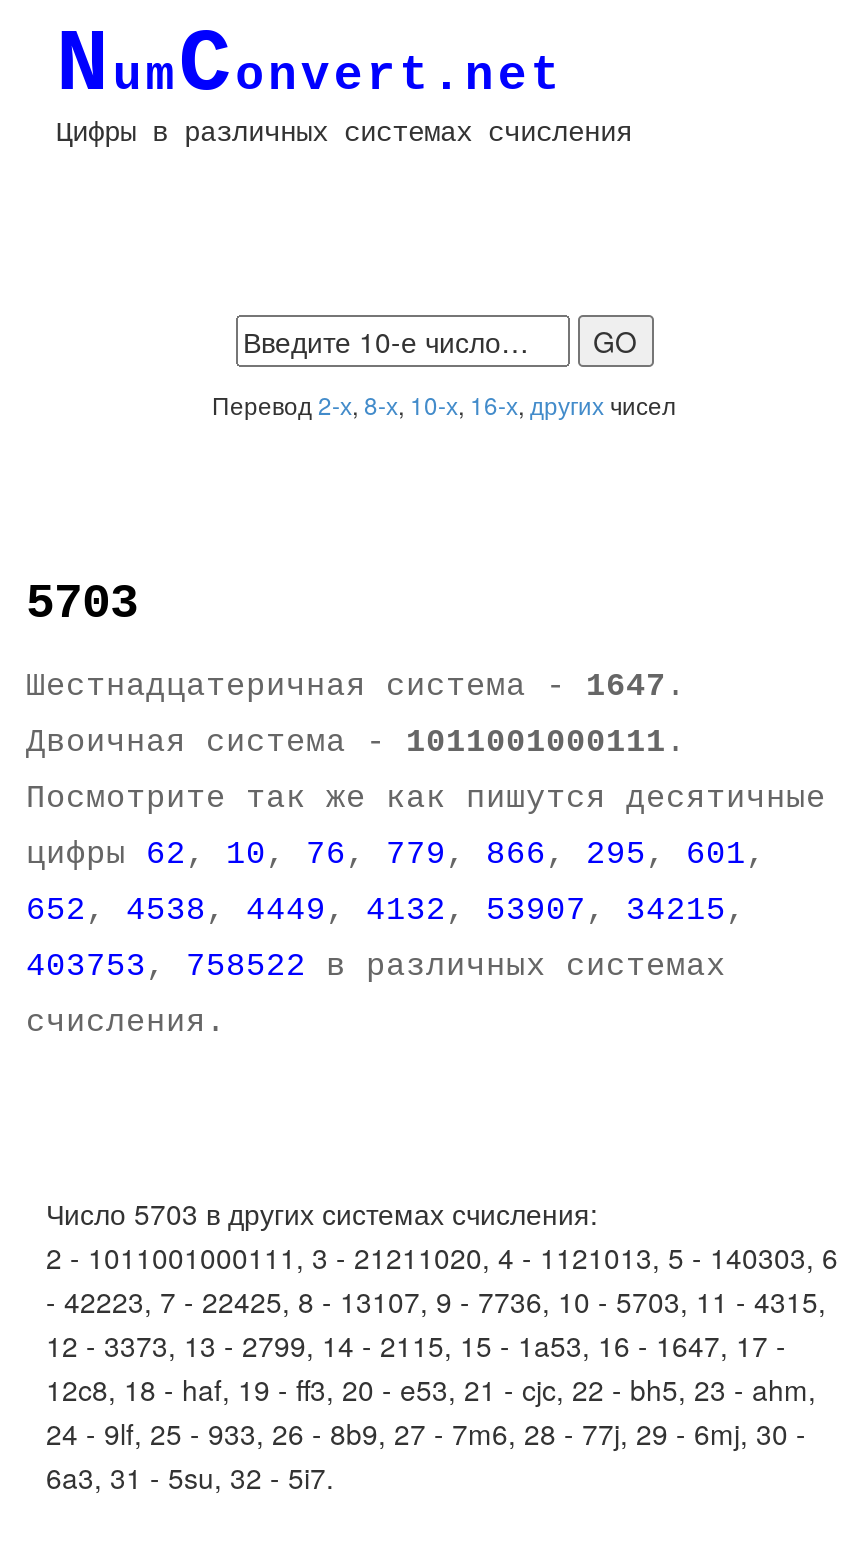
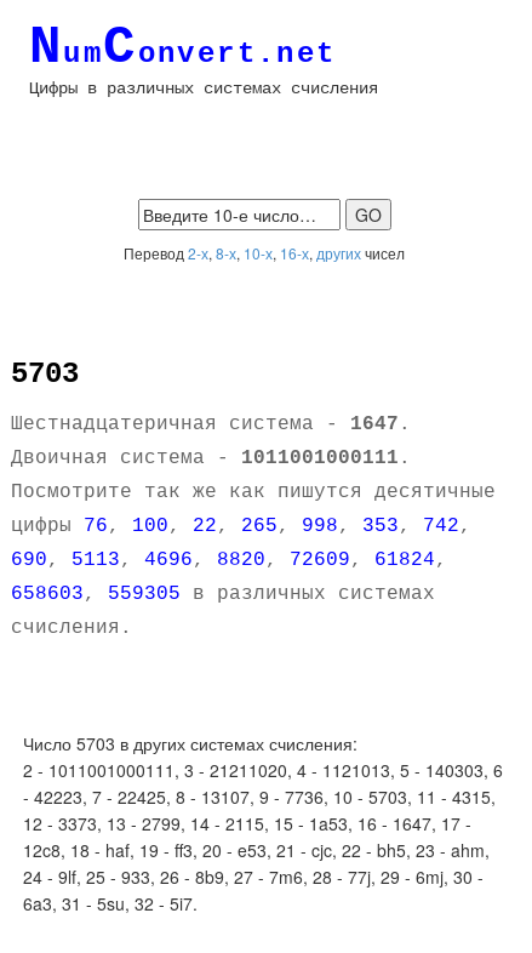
[26,837,766,873] цифры 62, 10, 76, 779, 866, 295, 601, -> [11,515,471,537] цифры 76, 100, 22, 265, 998, 353, 742,
[26,893,746,929] 652, 4538, 4449, 4132, 53907, 34215, -> [11,549,447,571] 690, 5113, 4696, 8820, 72609, 61824,
[26,949,726,985] 403753, 758522 в различных системах -> [11,583,435,605] 658603, 559305 в различных системах

